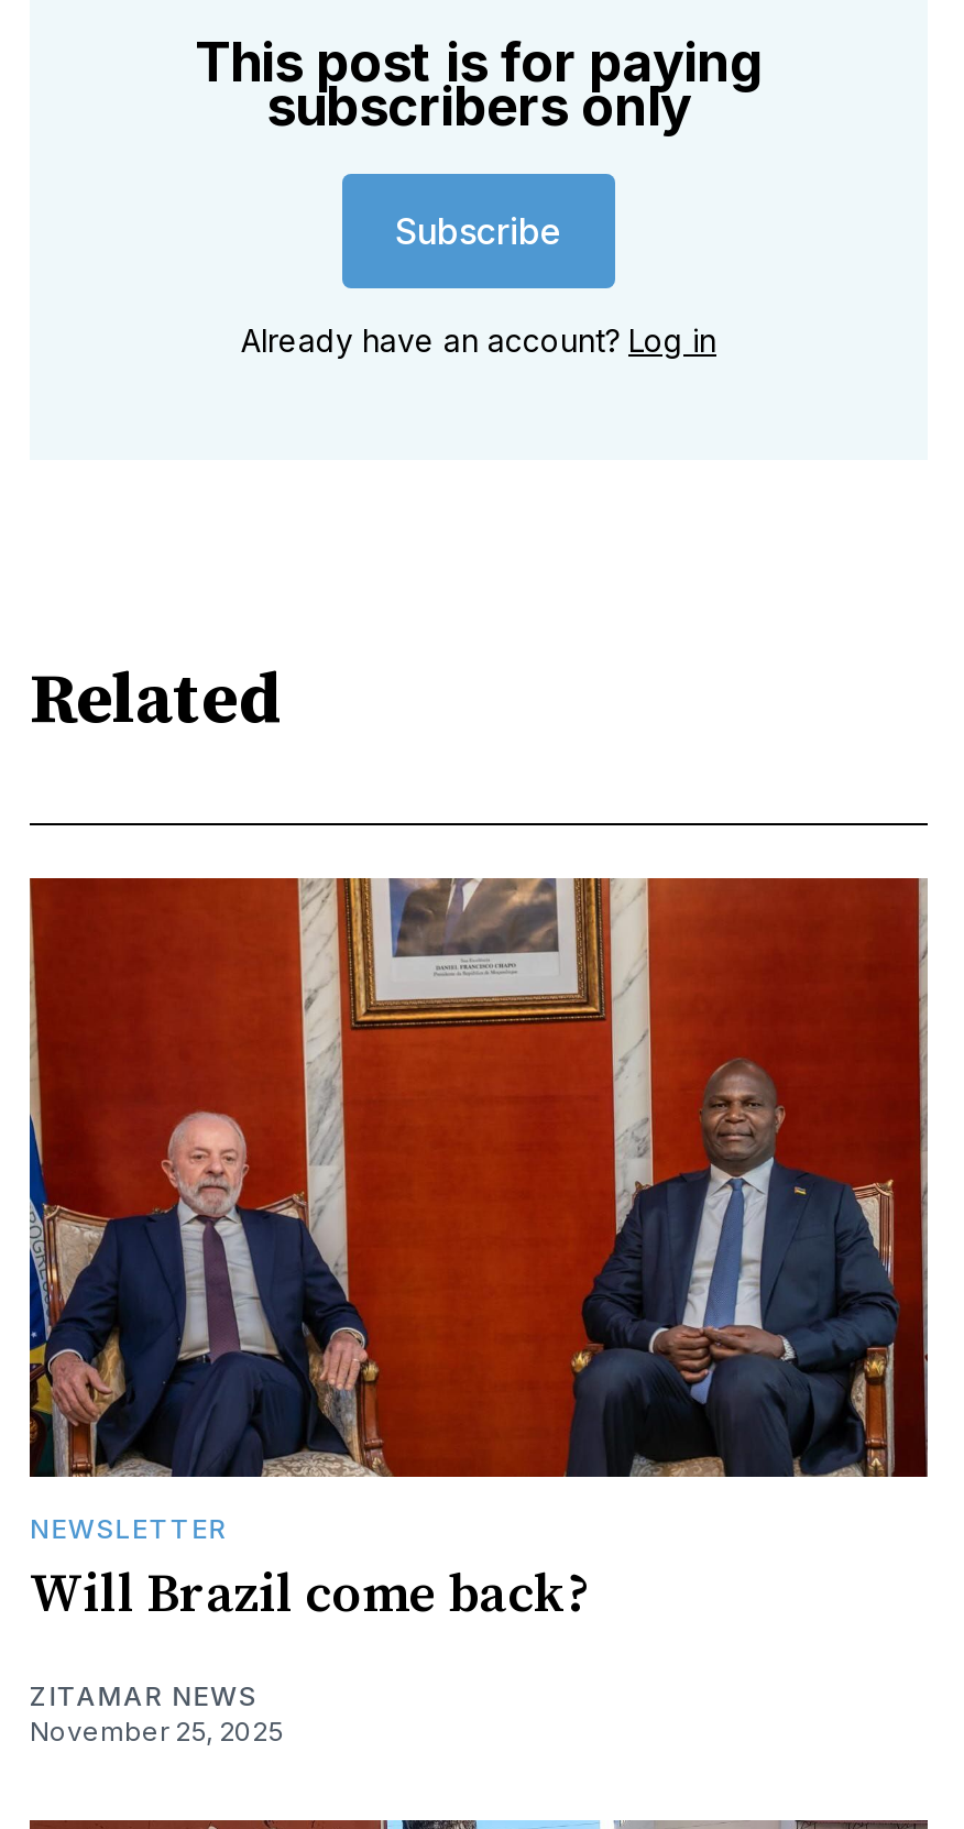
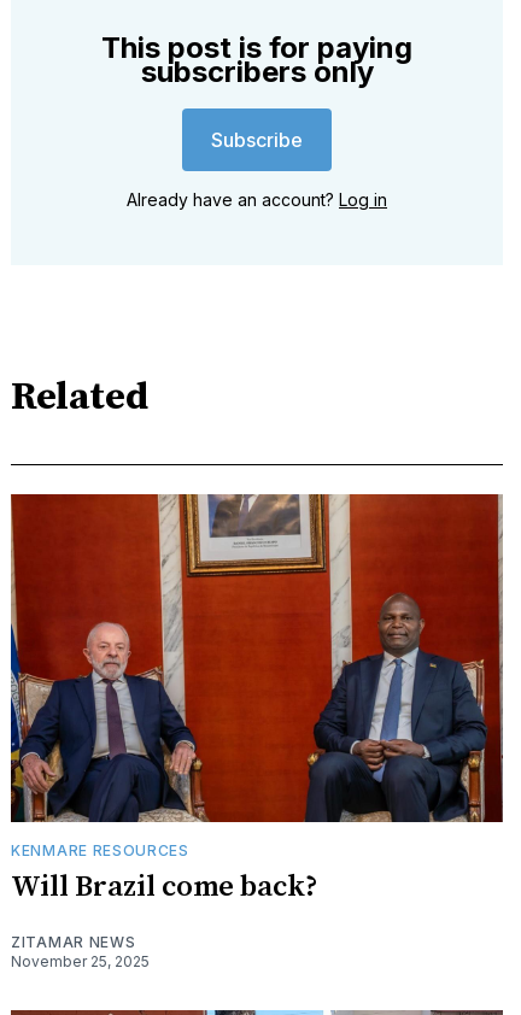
[30,1511,228,1544] NEWSLETTER -> [11,841,189,859] KENMARE RESOURCES

